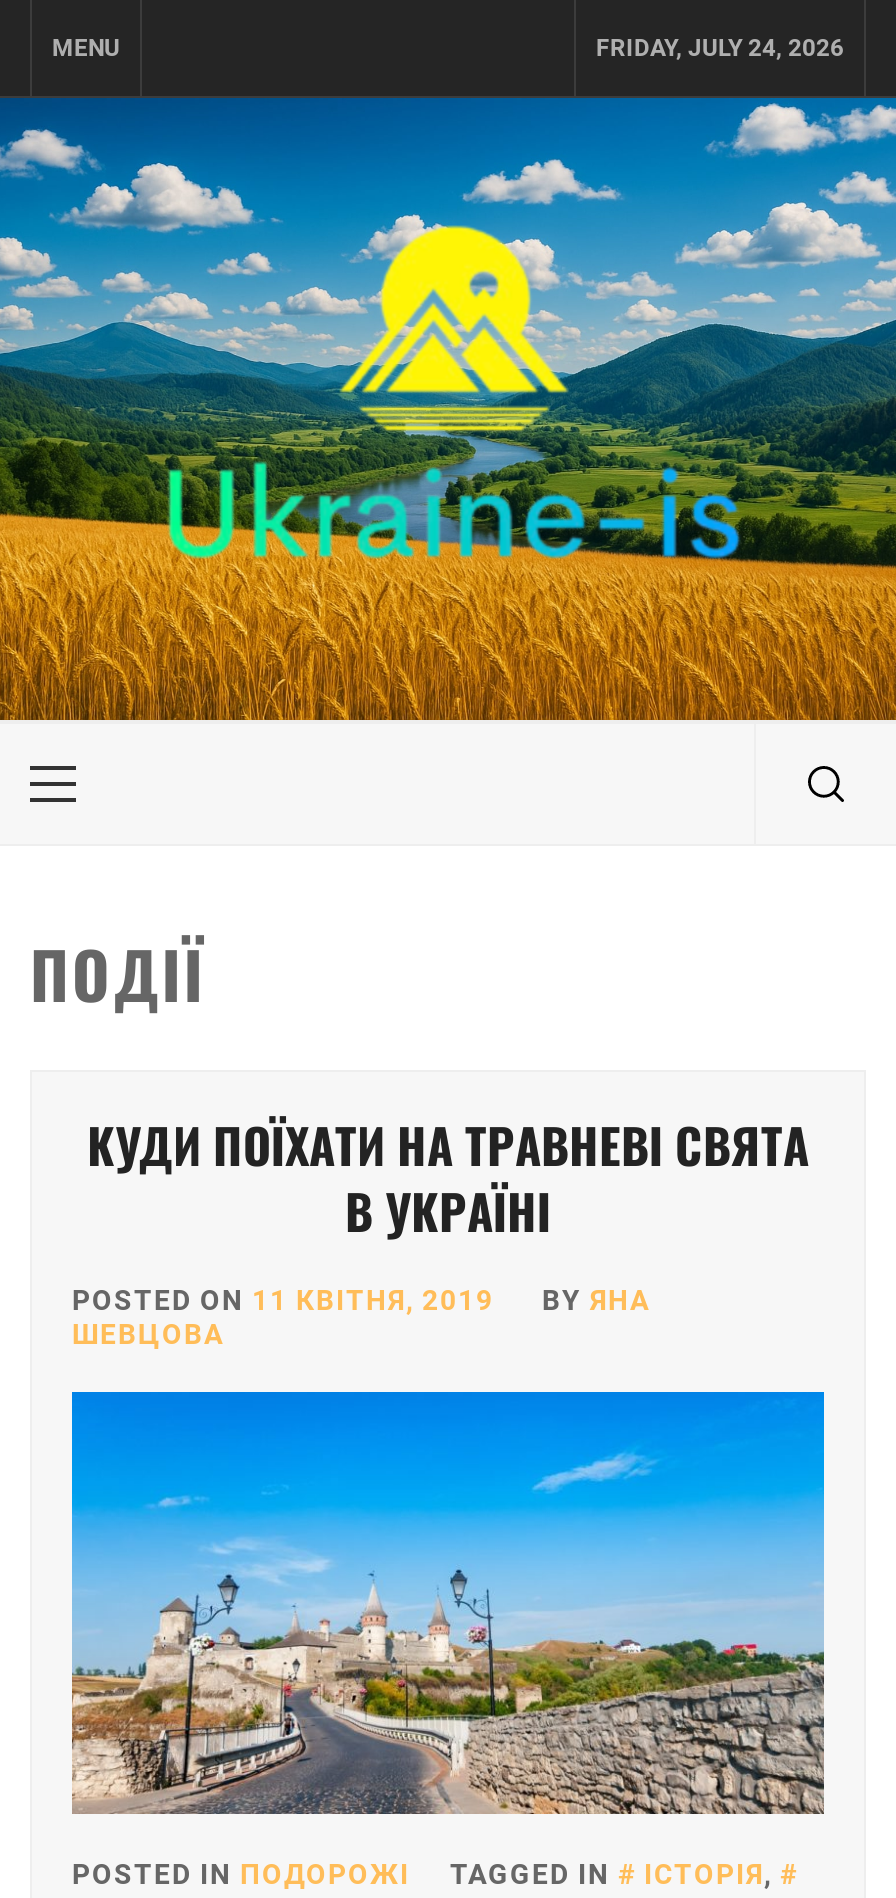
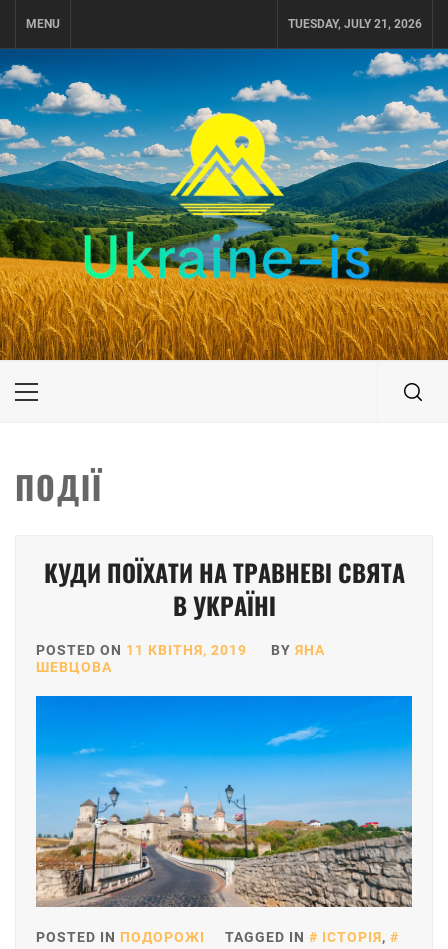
[596,34,844,62] FRIDAY, JULY 24, 2026 -> [288,17,422,31] TUESDAY, JULY 21, 2026

